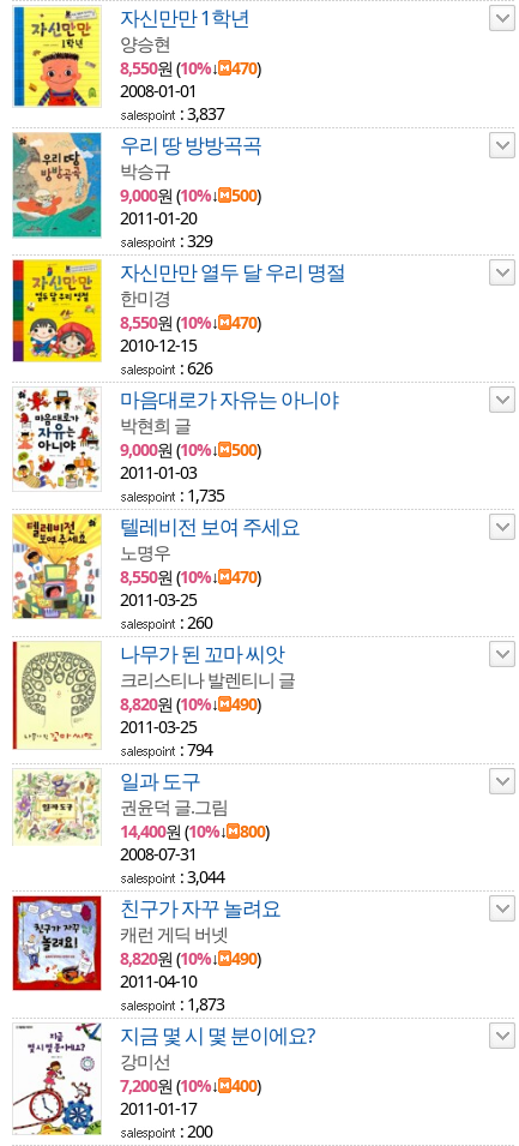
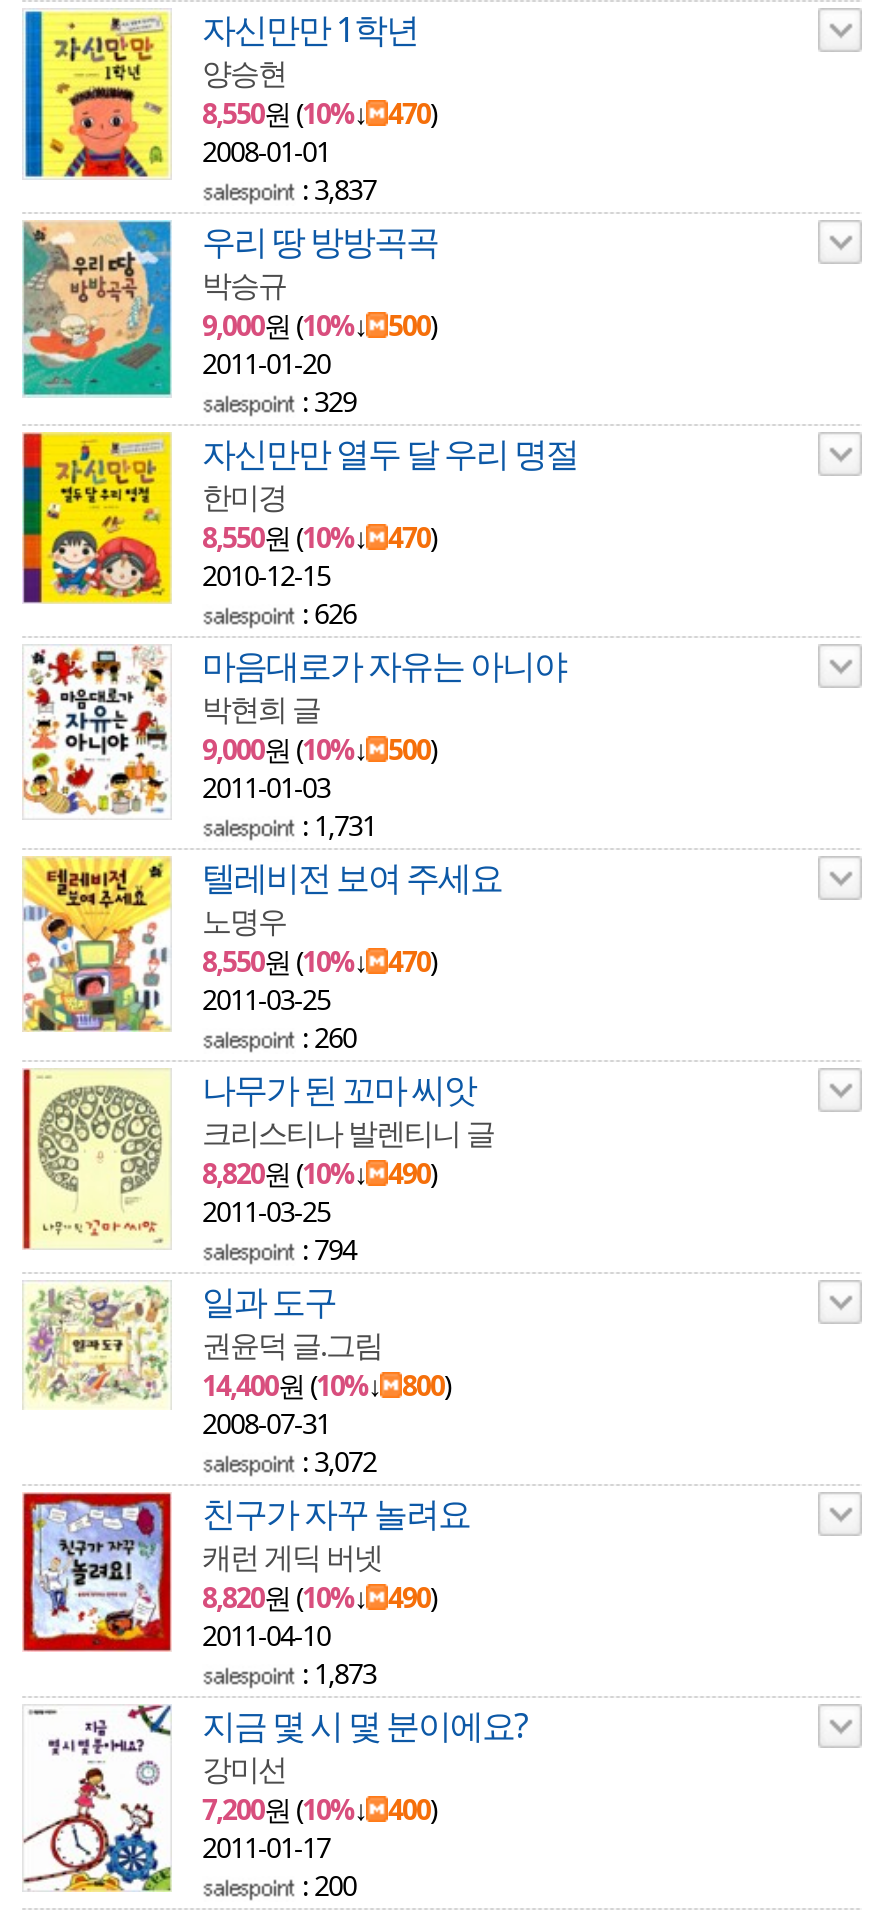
[176,484,224,507] : 1,735 -> [296,806,376,844] : 1,731
[176,865,224,888] : 3,044 -> [296,1442,376,1480] : 3,072

